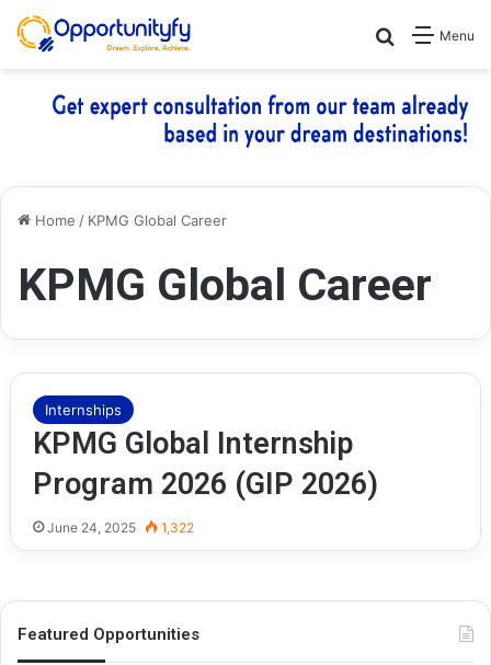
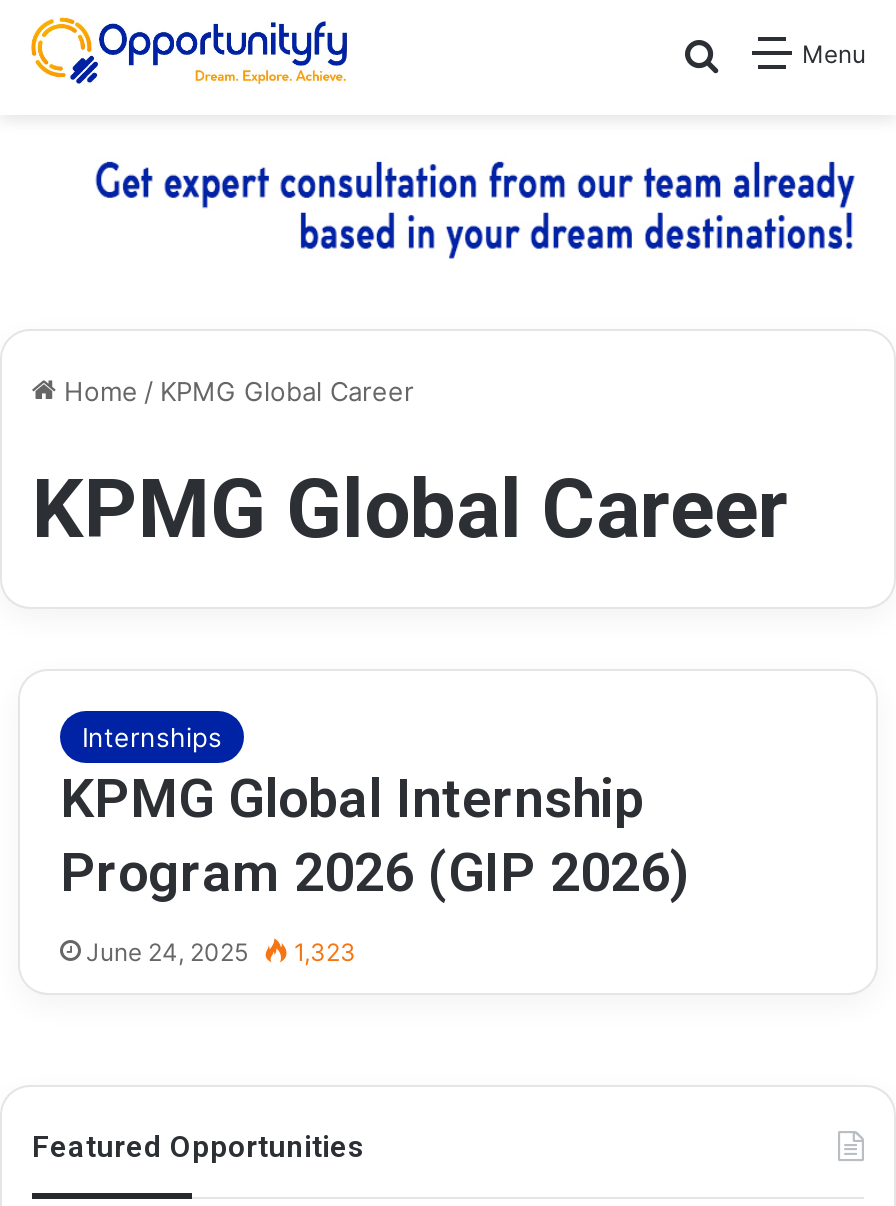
[47,519,194,536] June 24, 2025 1,322 -> [86,937,356,967] June 24, 2025 1,323

